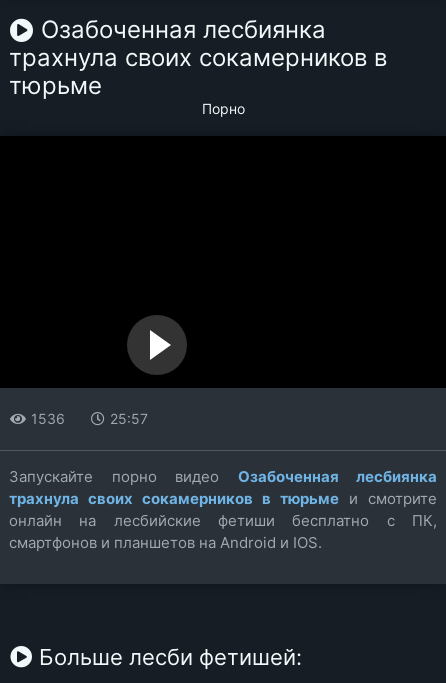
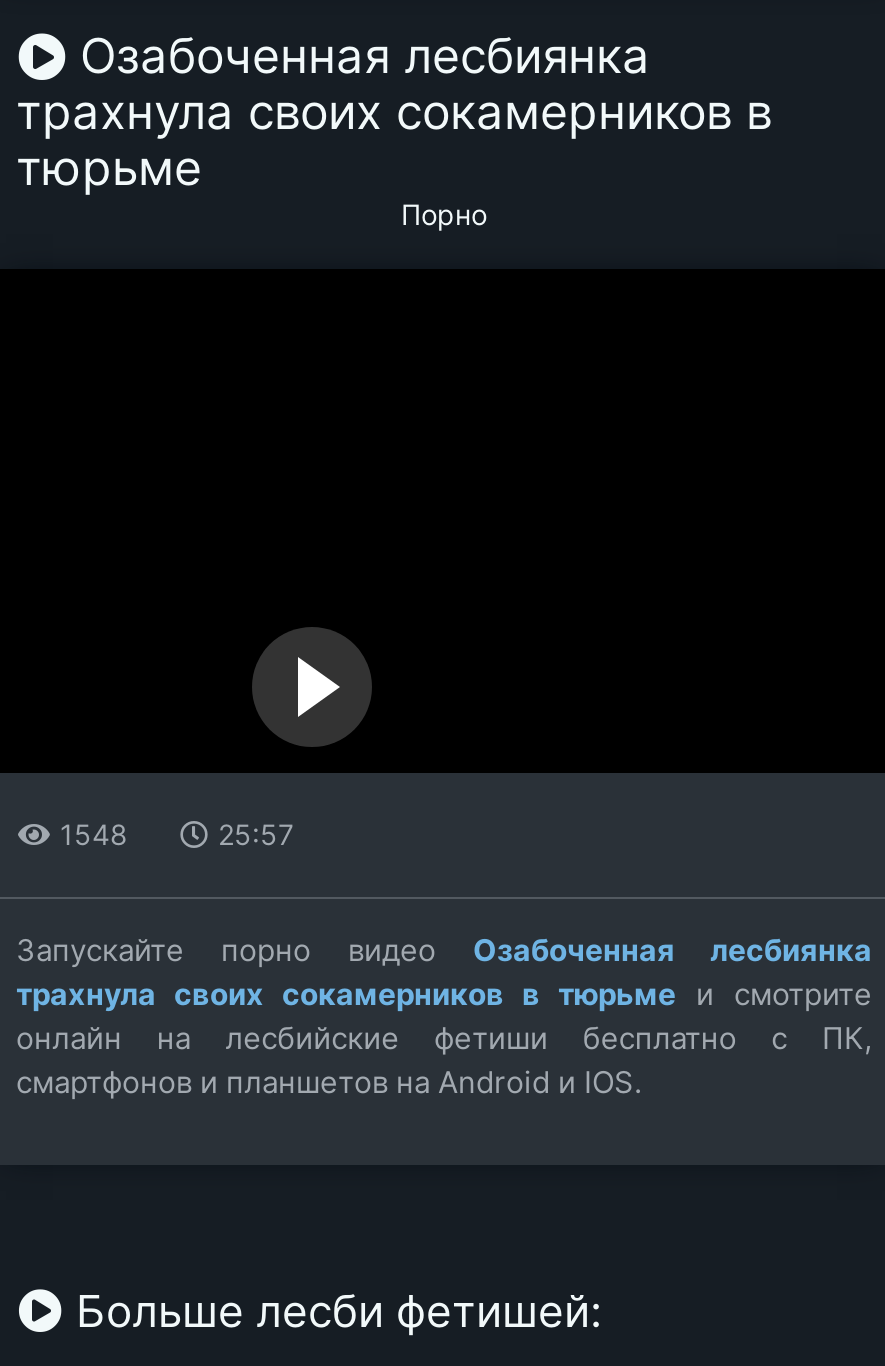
[31,410,65,427] 1536 -> [60,817,128,851] 1548

